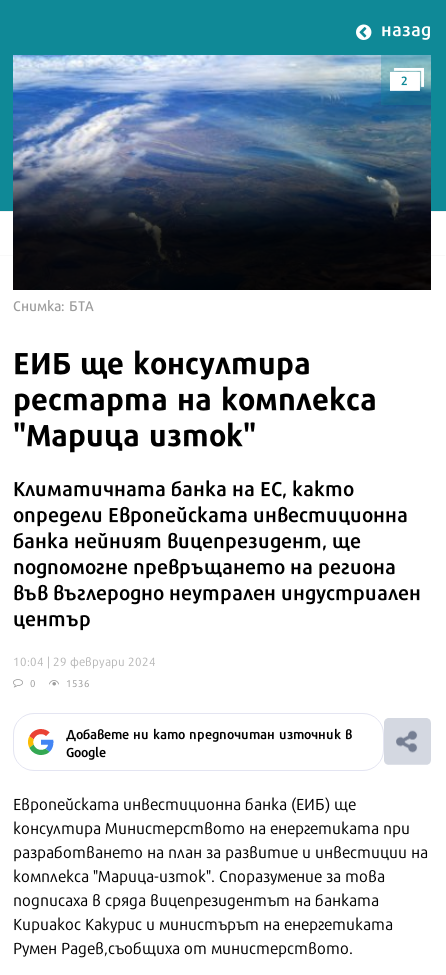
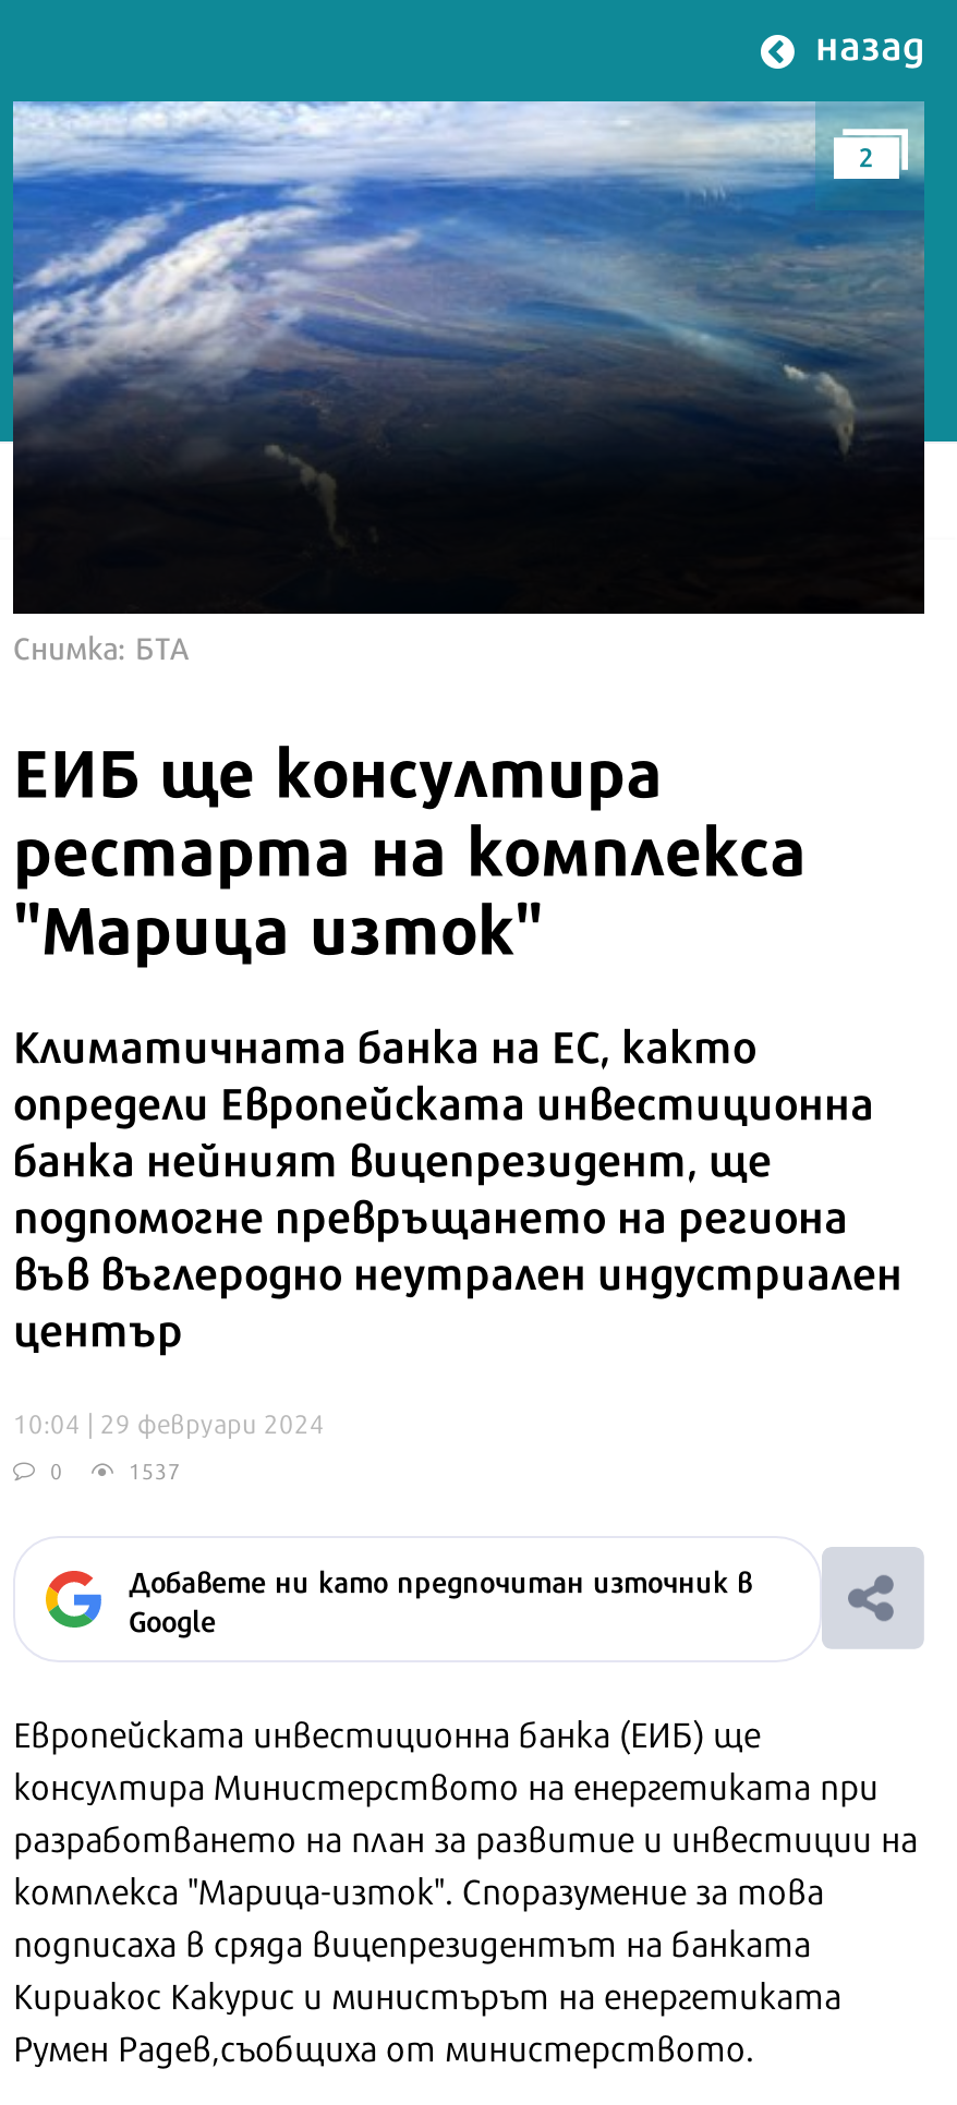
[27,675,90,690] 0 1536 -> [44,1453,181,1486] 0 1537

